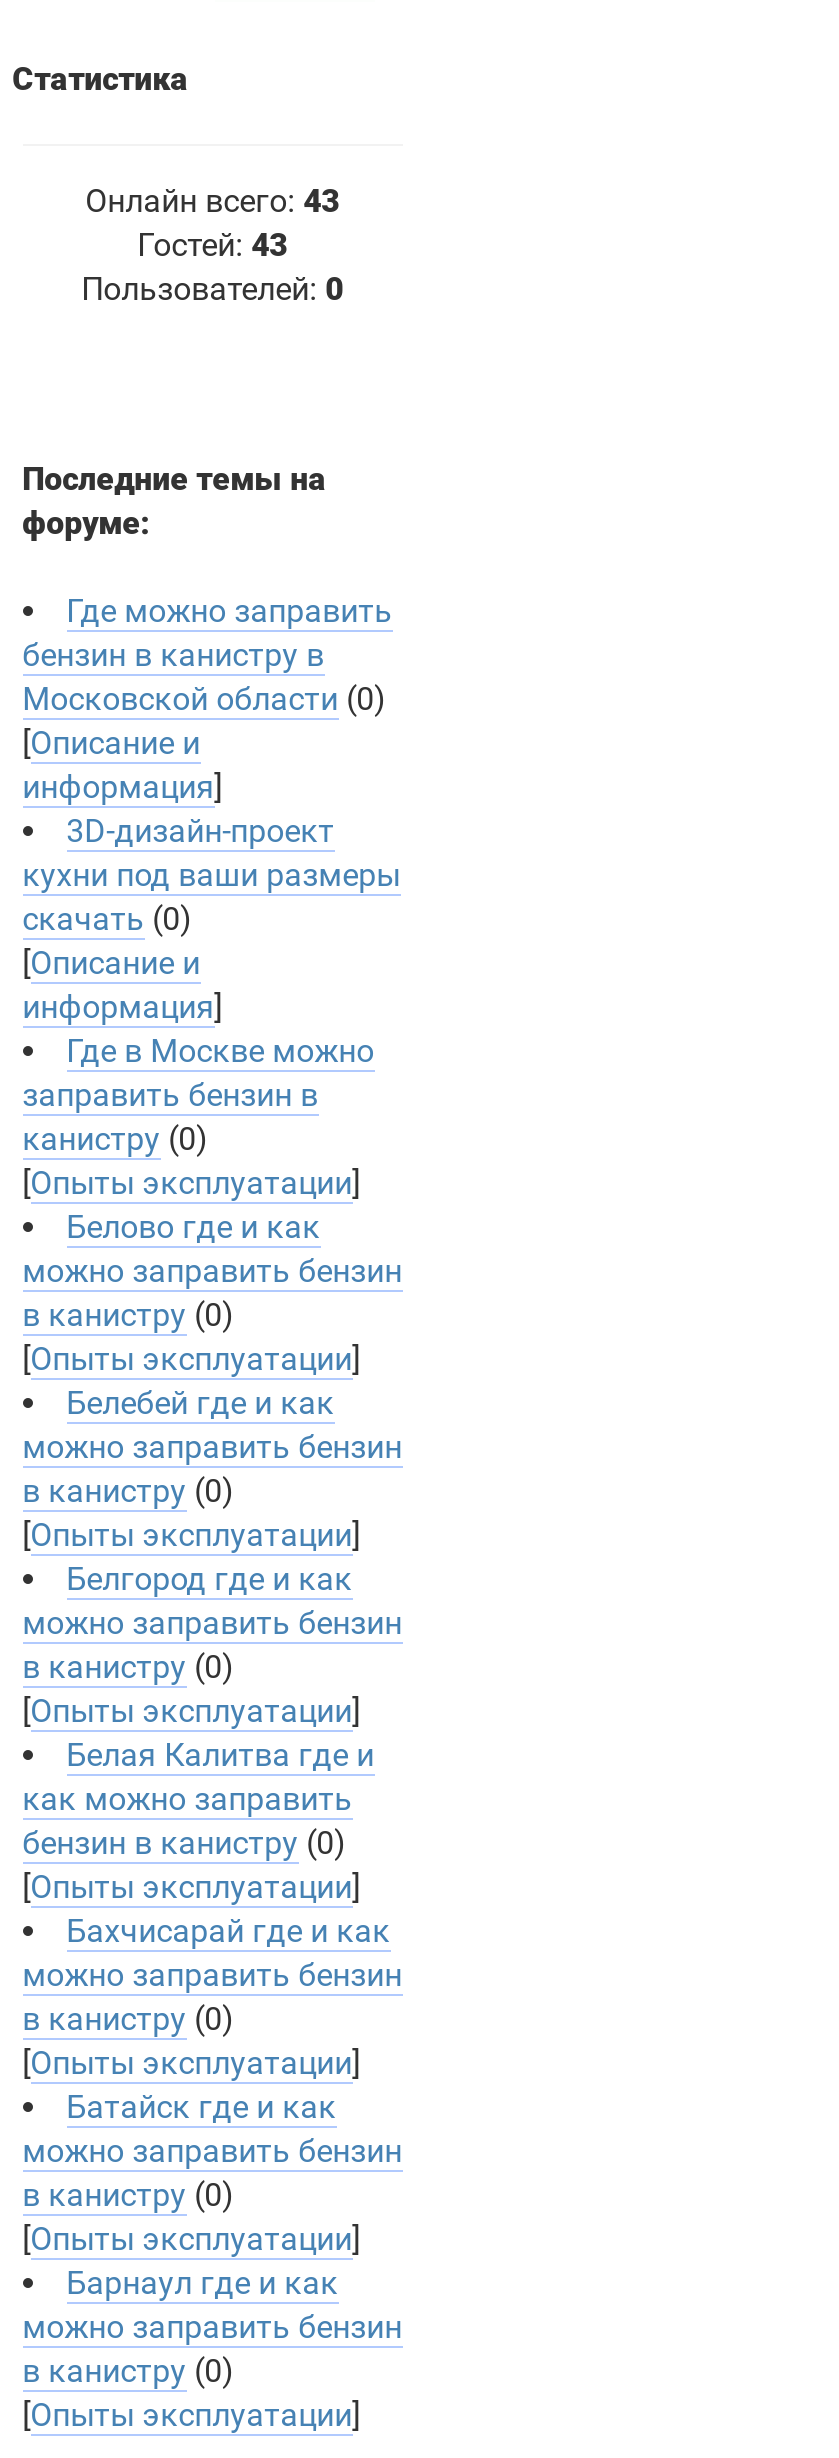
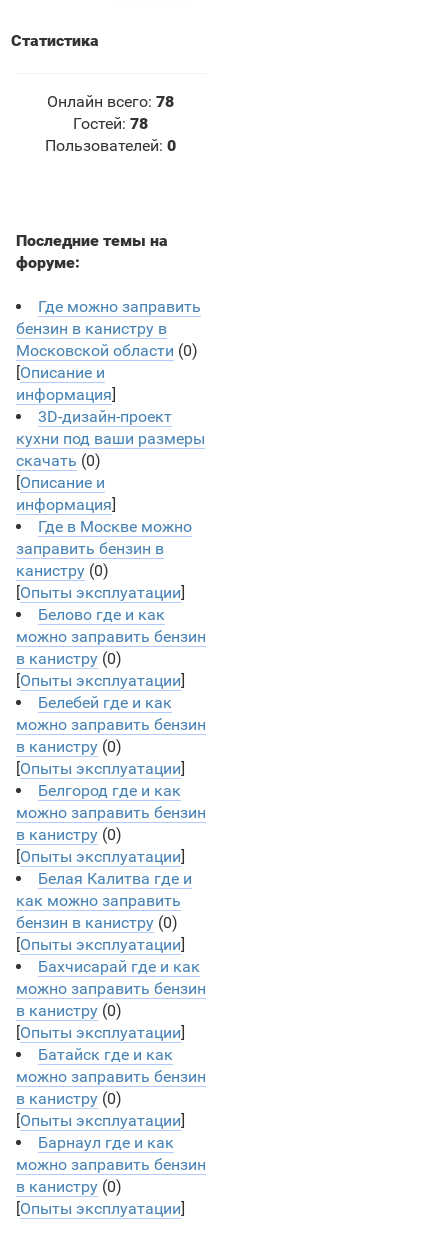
[85,182,339,220] Онлайн всего: 43 -> [47,92,174,111] Онлайн всего: 78
[137,226,287,264] Гостей: 43 -> [73,114,148,133] Гостей: 78

